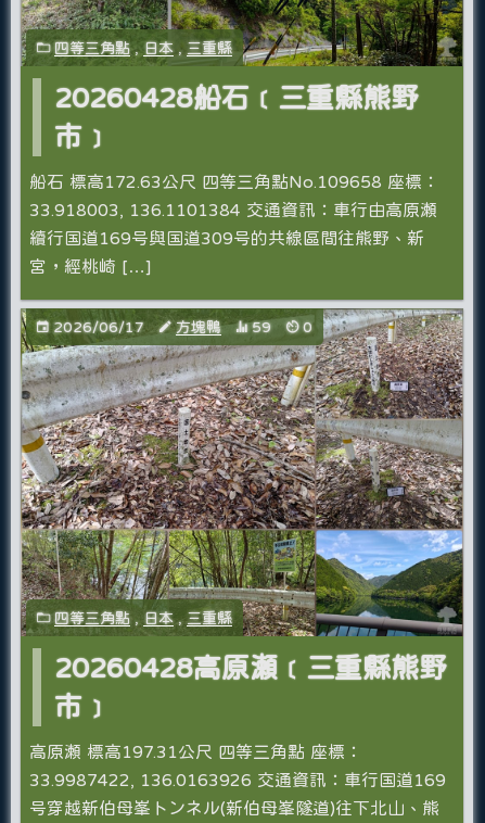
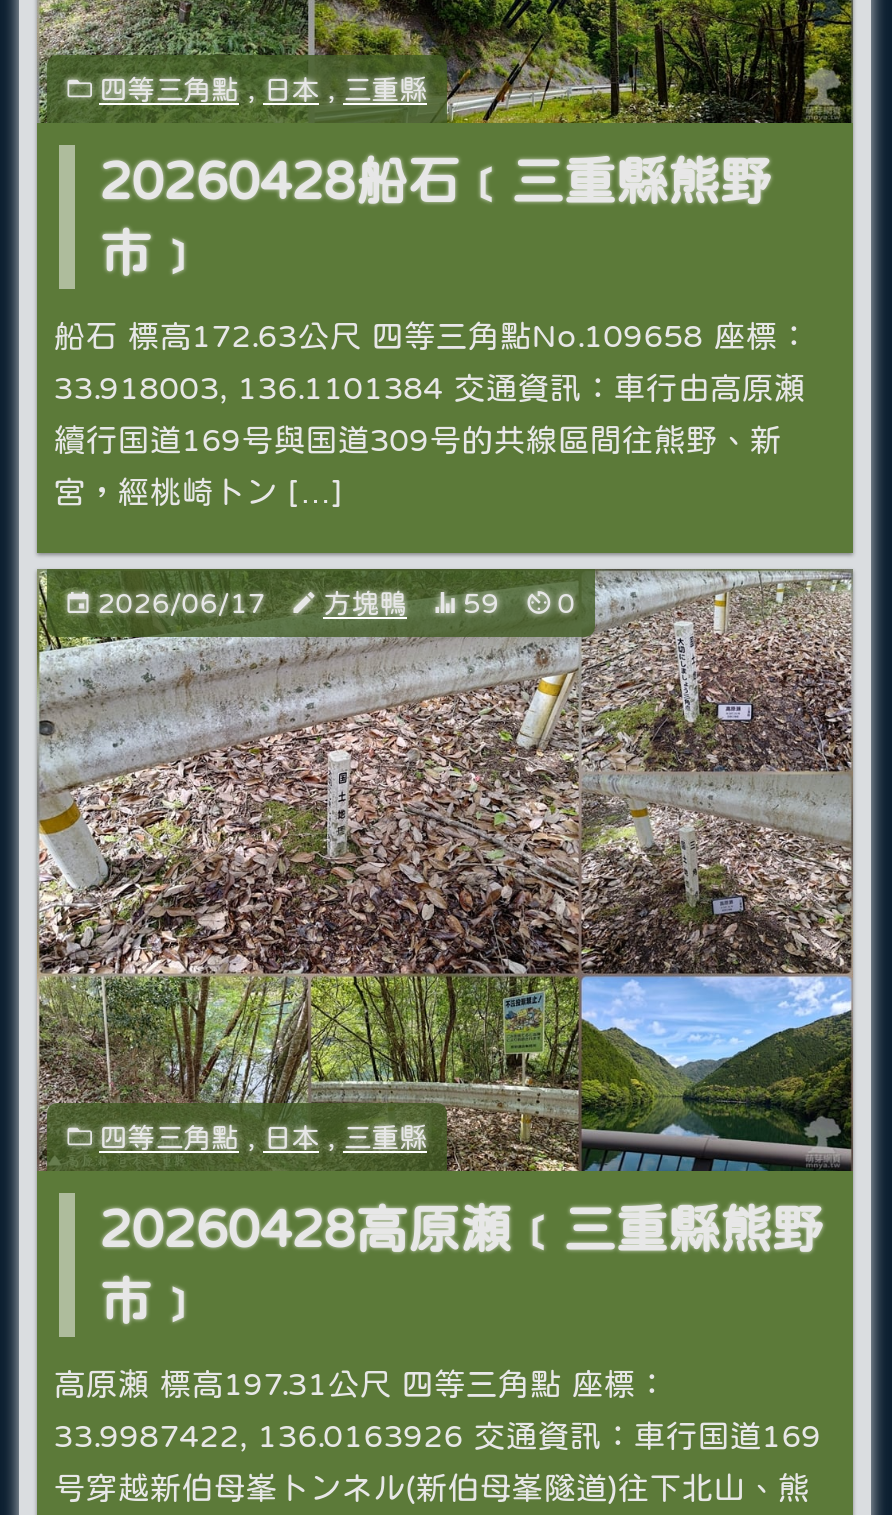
[30,258,151,275] 宮，經桃崎 […] -> [53,474,341,506] 宮，經桃崎トン […]

